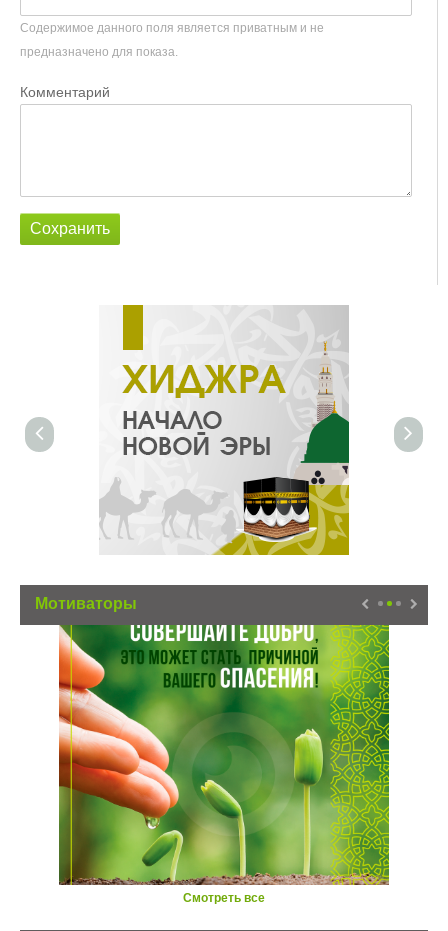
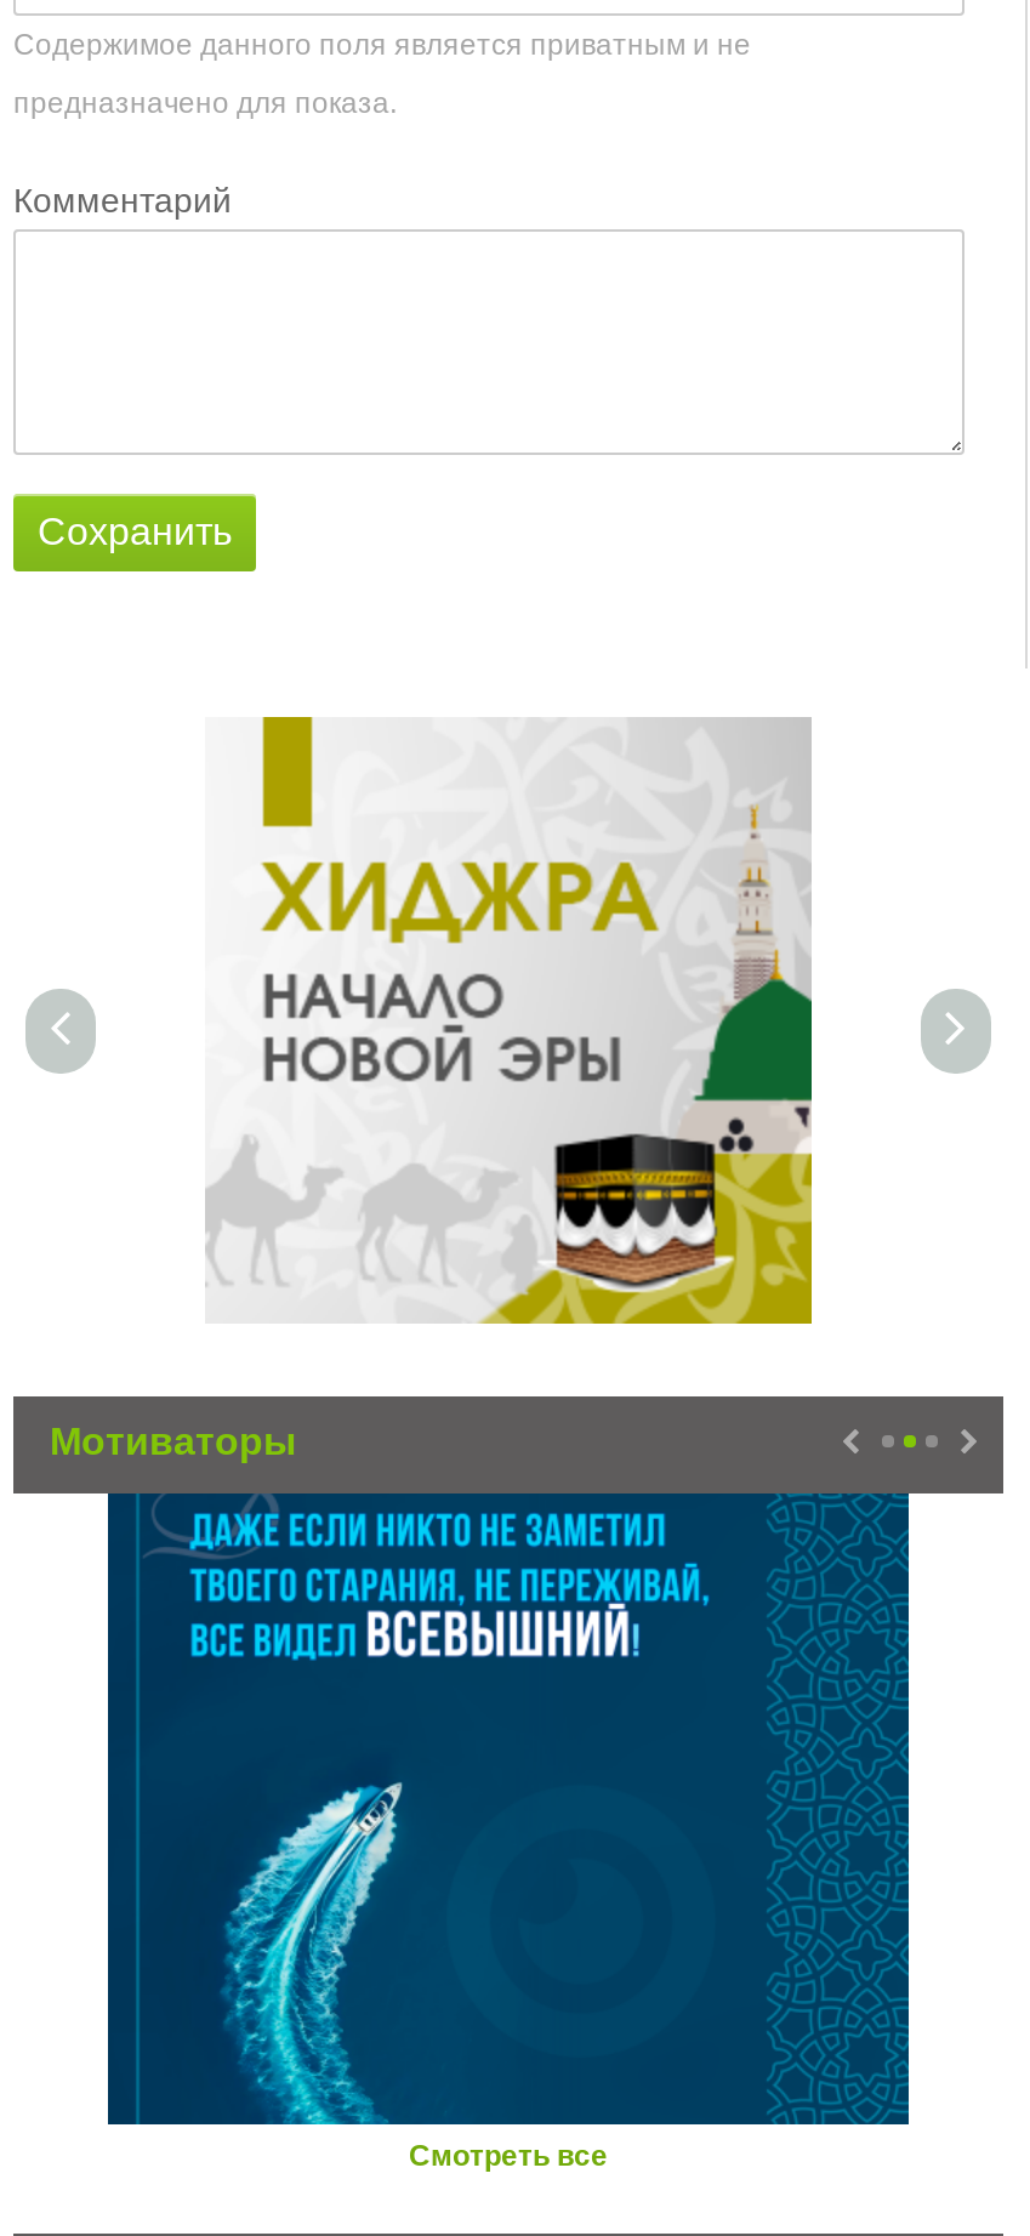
[58,624,390,886] [image] -> [106,1491,911,2127] [image]

